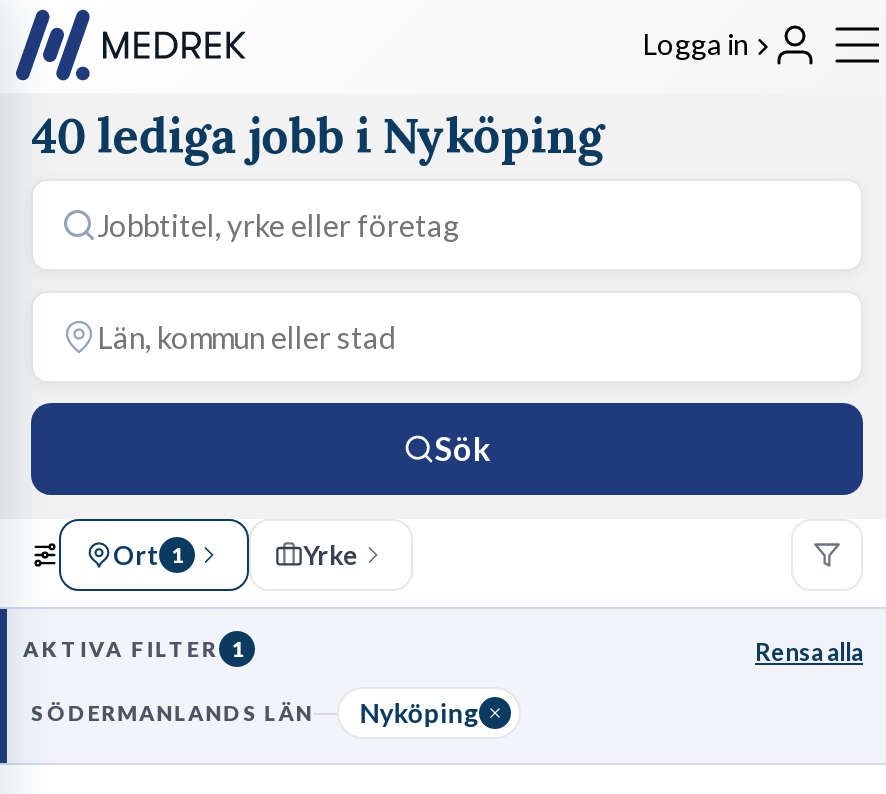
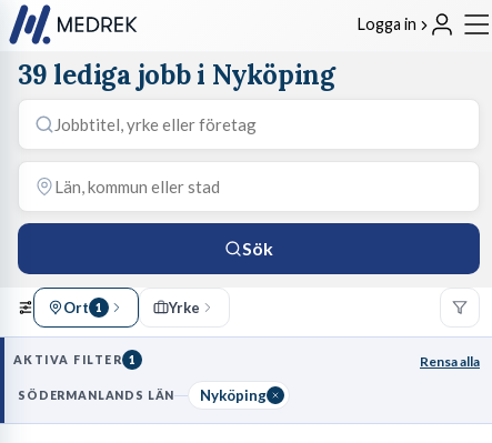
[31,105,605,167] 40 lediga jobb i Nyköping -> [18,58,335,92] 39 lediga jobb i Nyköping

